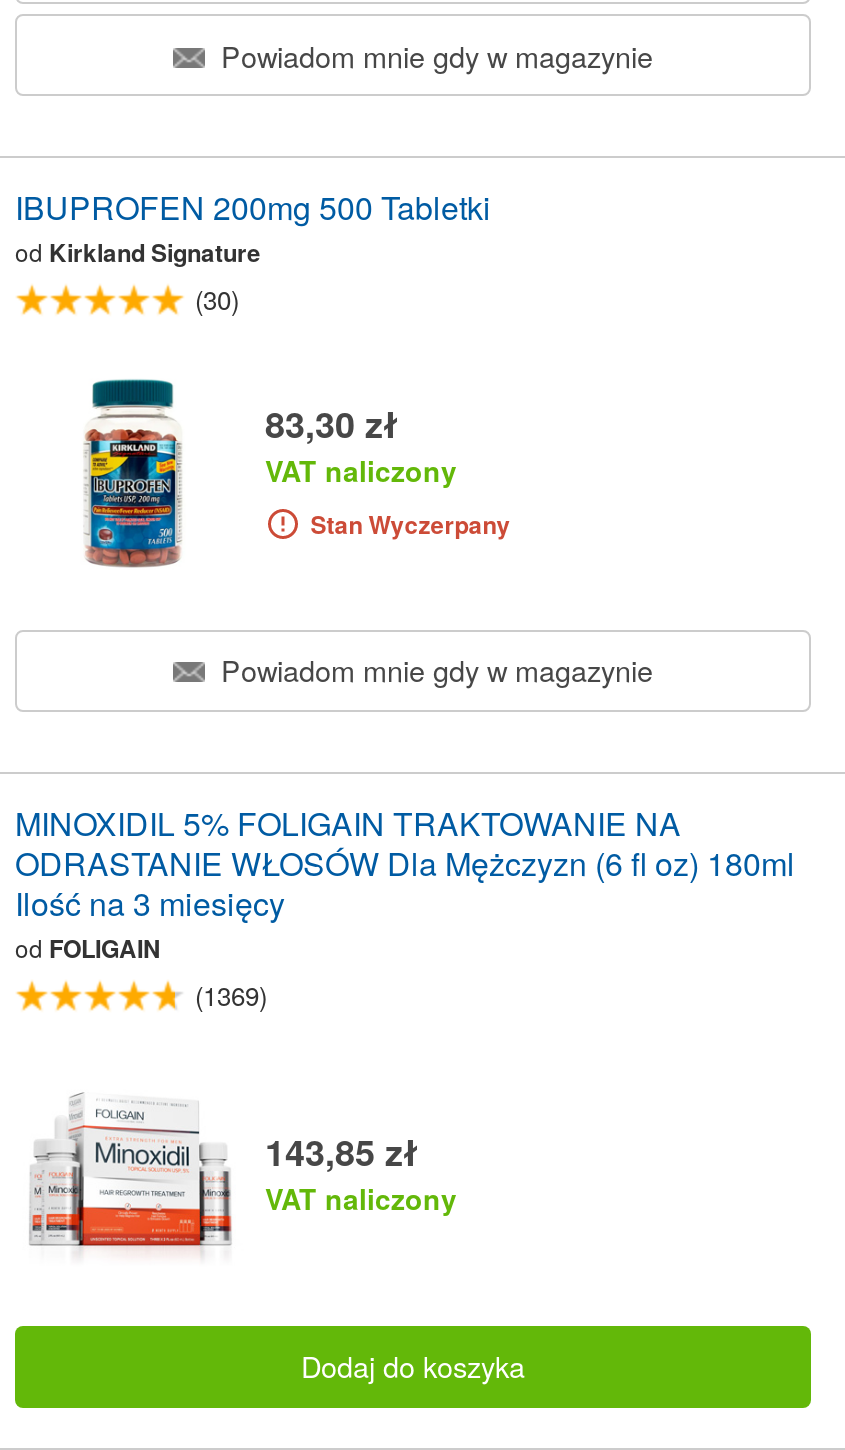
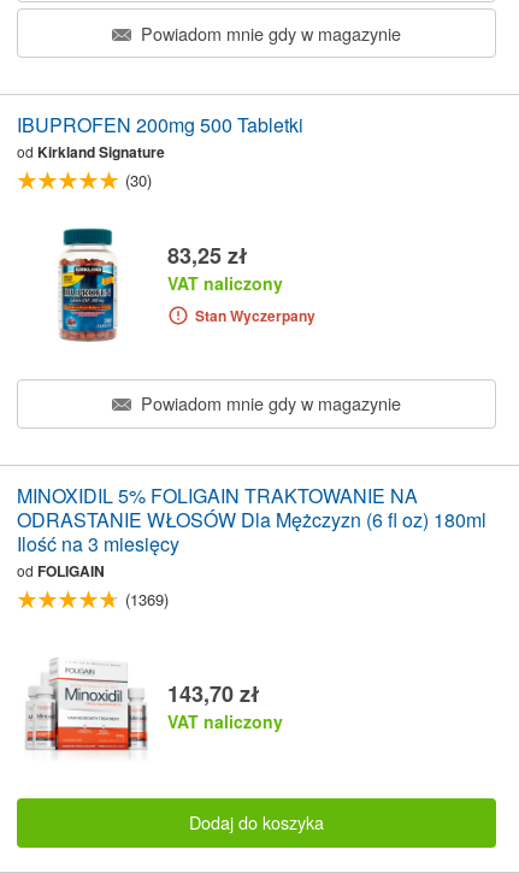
[265,399,399,451] 83,30 zł -> [167,240,248,272] 83,25 zł
[265,1126,419,1178] 143,85 zł -> [167,678,260,709] 143,70 zł

